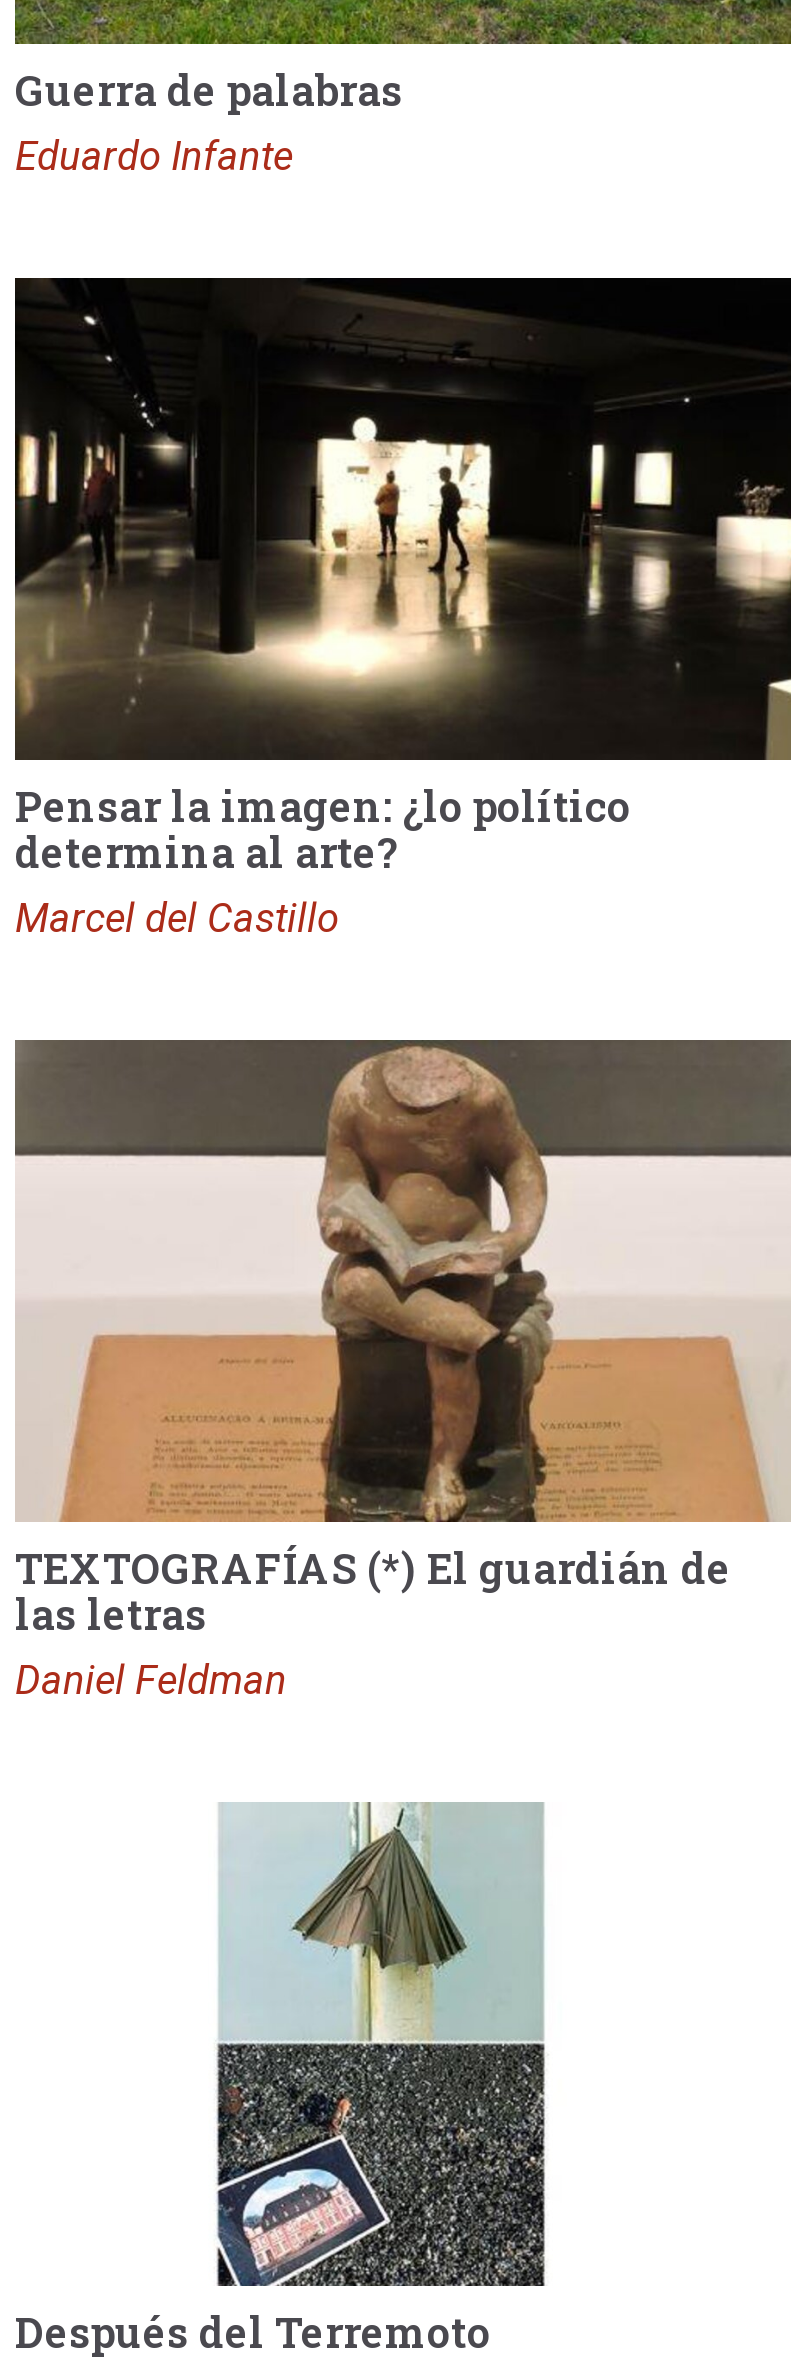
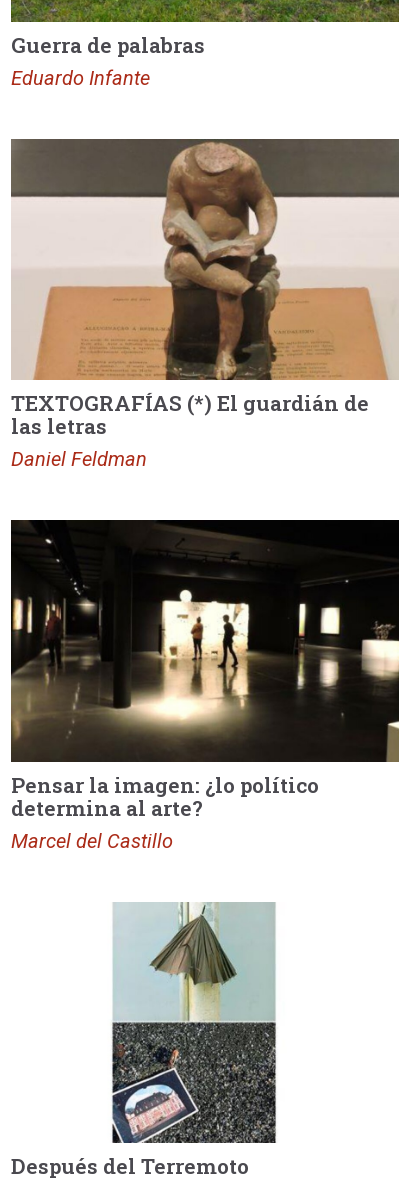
moved [15,280,791,942] -> [10,521,400,852]: [image] | Pensar la imagen: ¿lo político | determina al arte? | Marcel del Castillo
moved [15,1040,781,1705] -> [11,139,394,471]: [image] | TEXTOGRAFÍAS (*) El guardián de | las letras | Daniel Feldman

